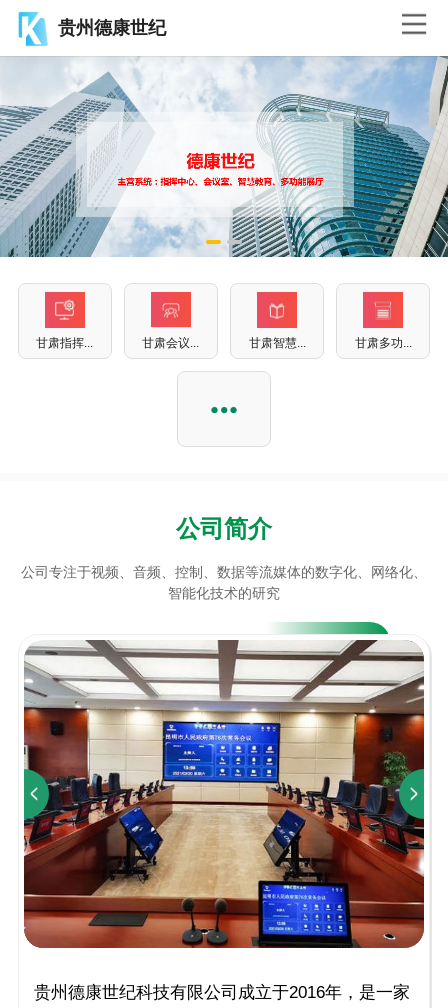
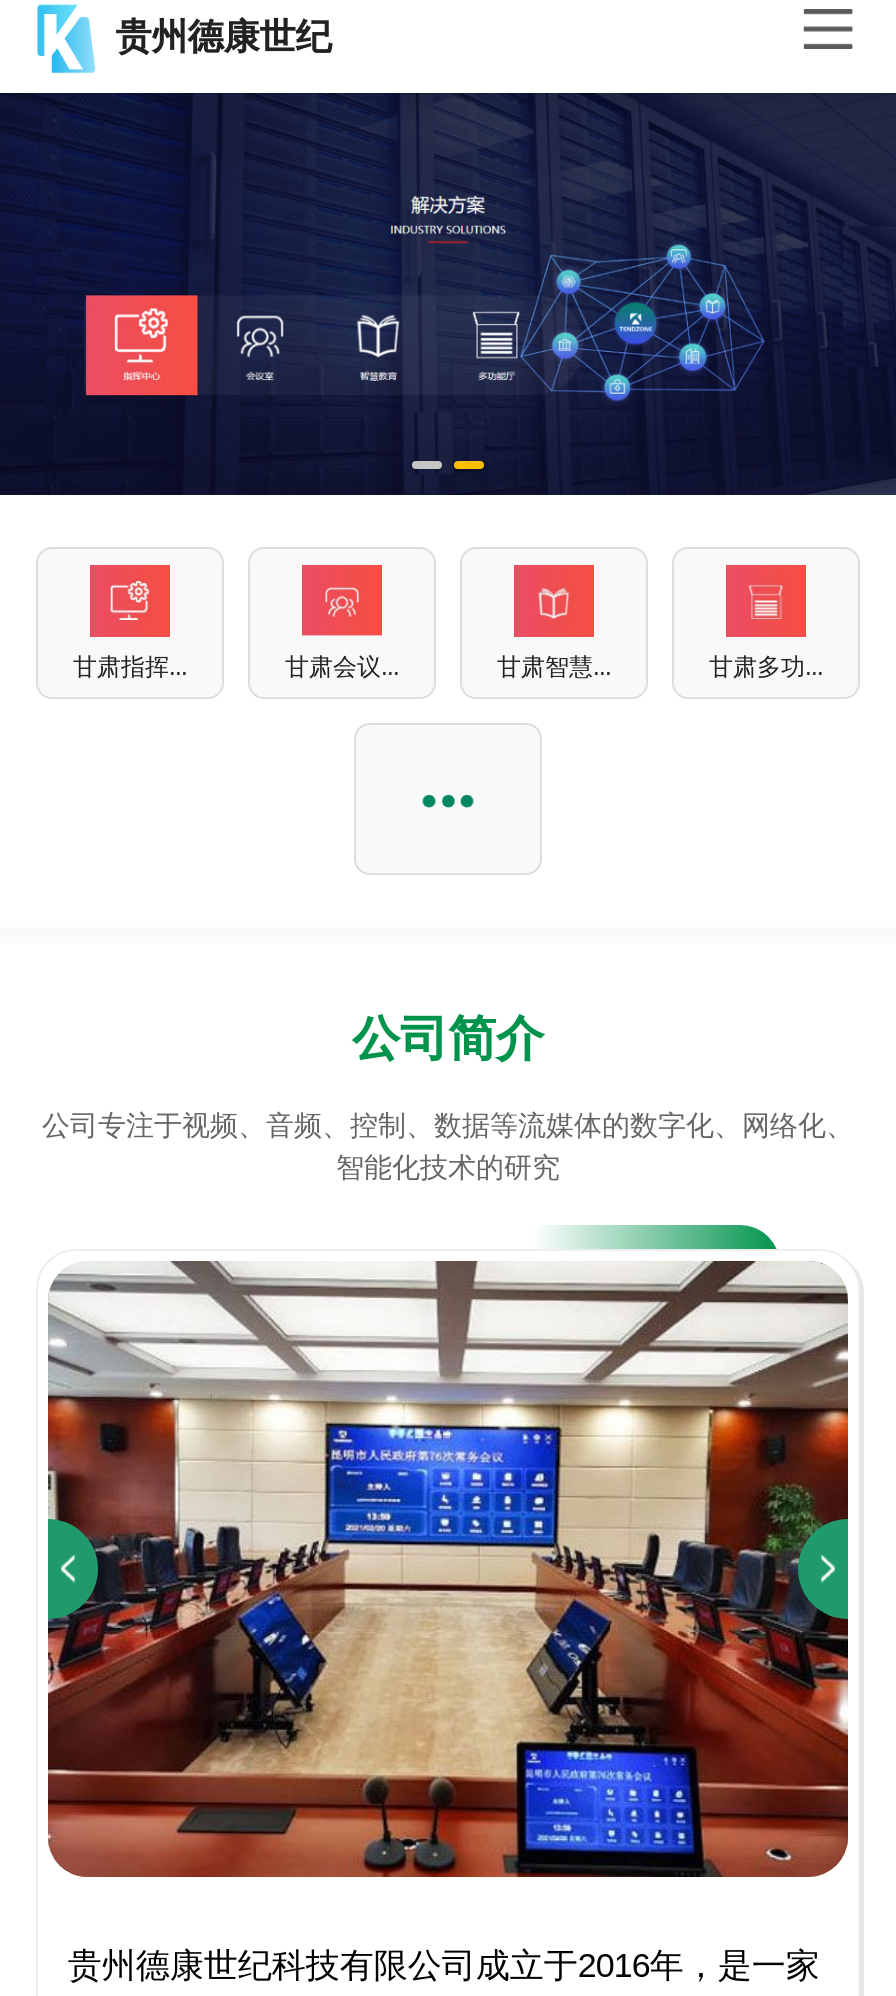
[3,55,445,258] [image] -> [6,91,890,497] [image]

